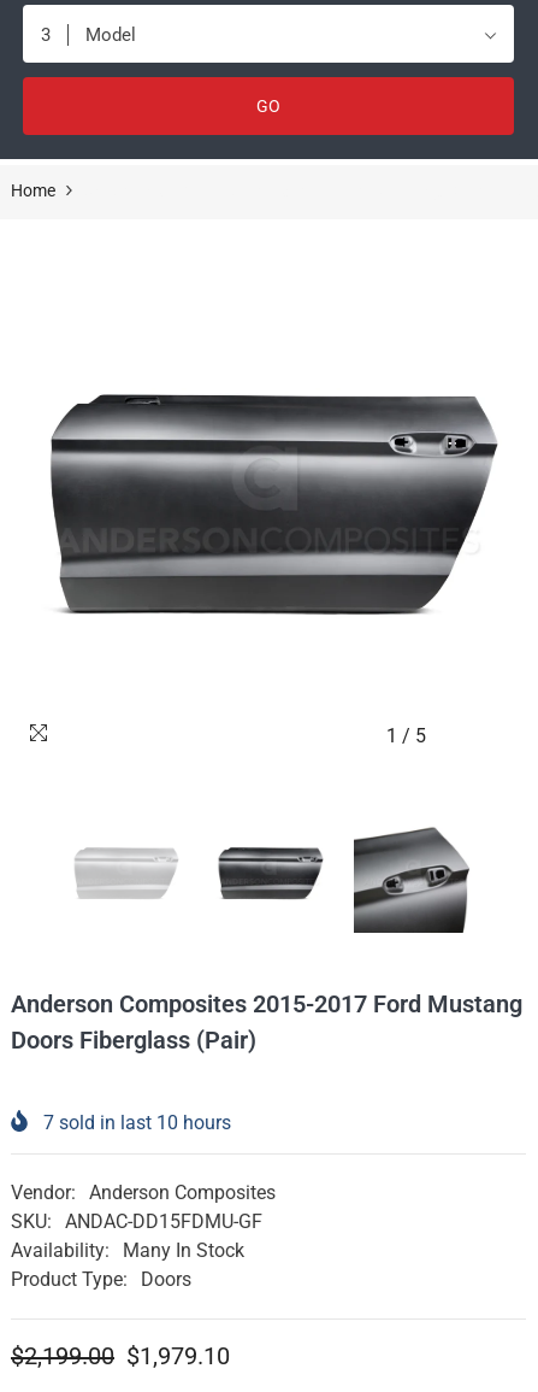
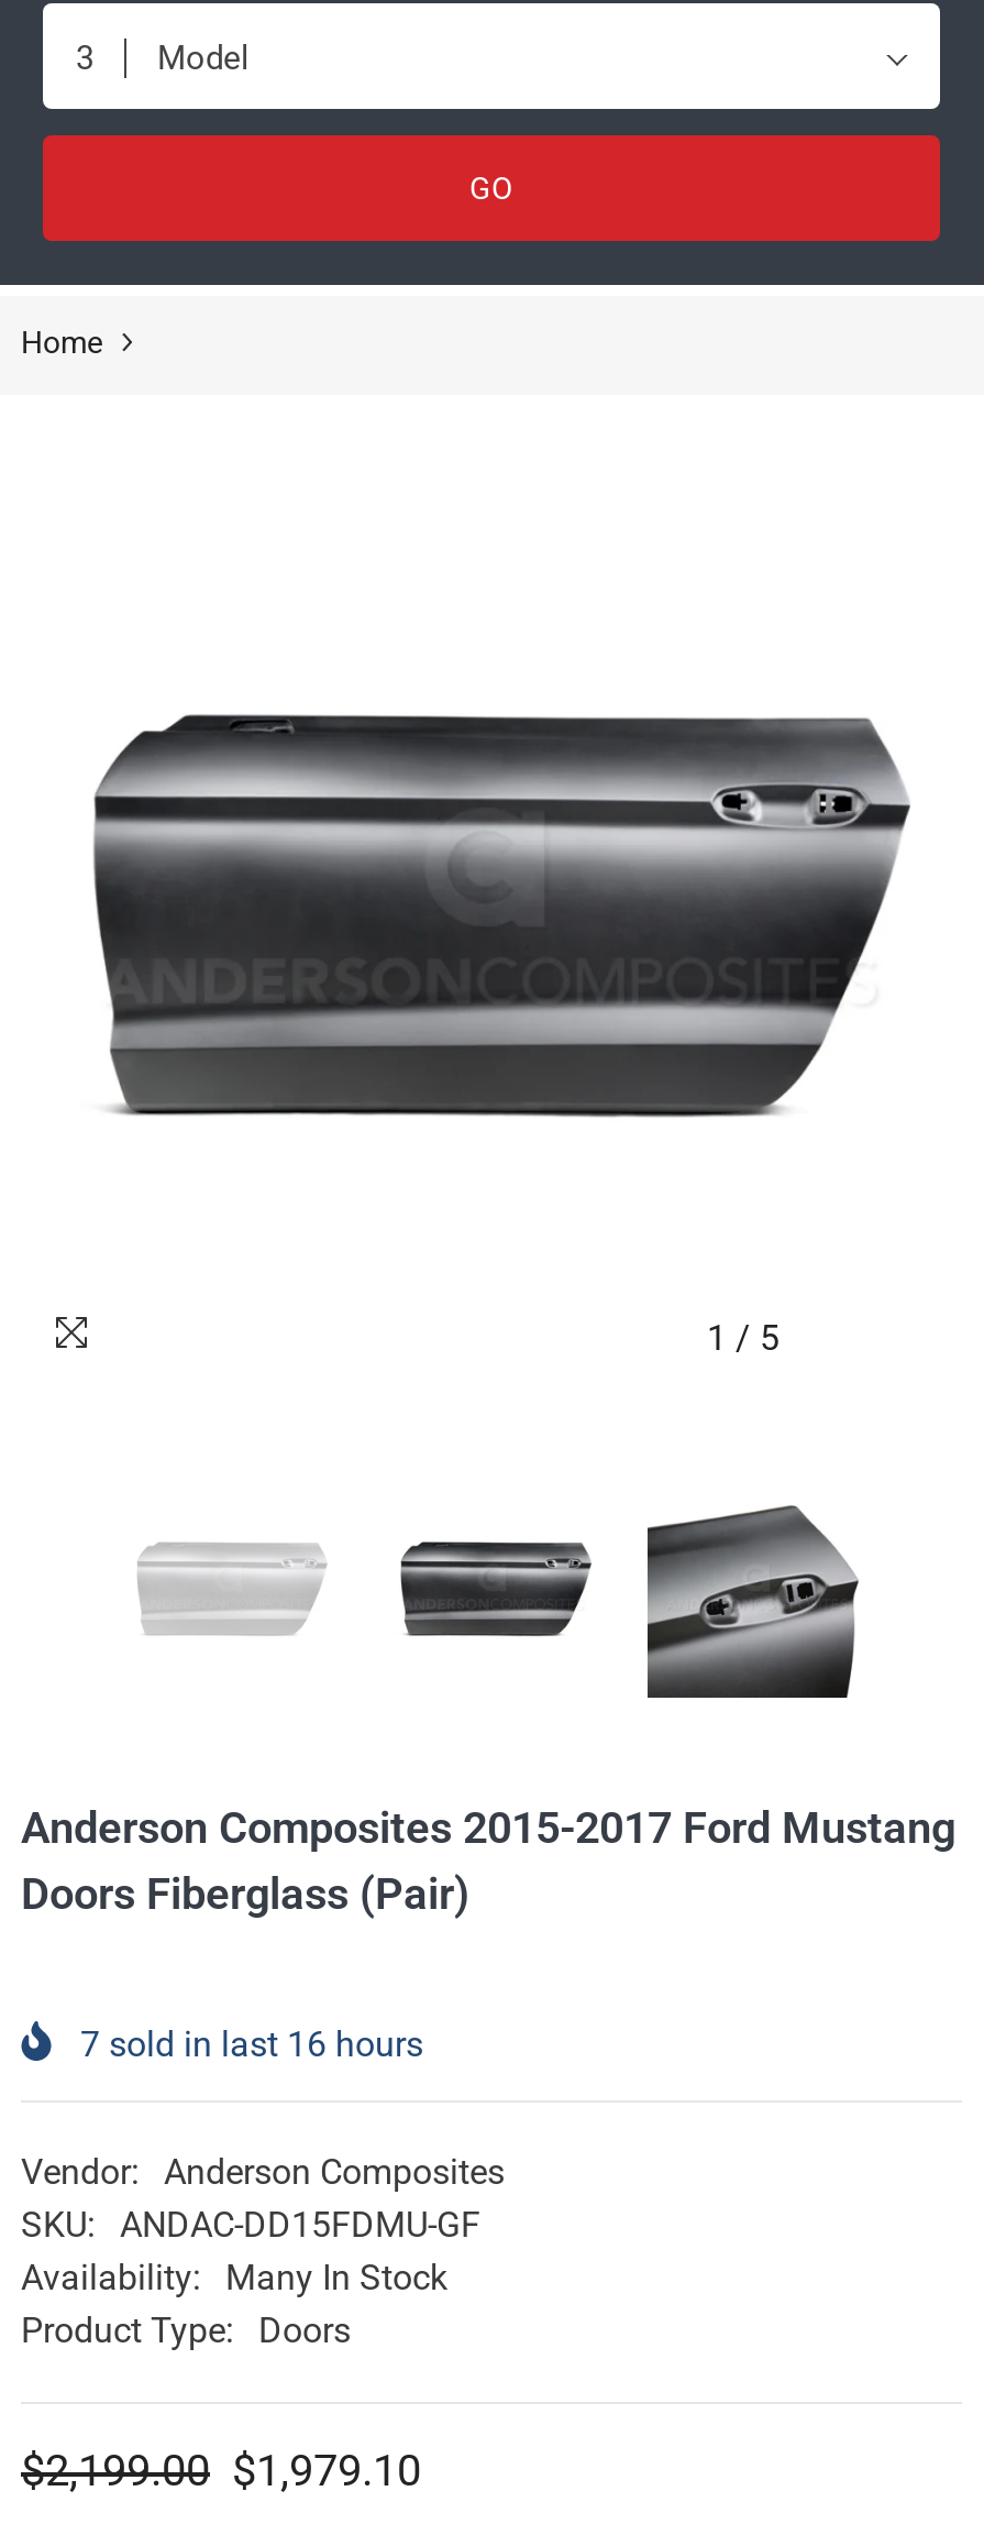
[43,1111,231,1134] 7 sold in last 10 hours -> [80,2023,423,2065] 7 sold in last 16 hours

